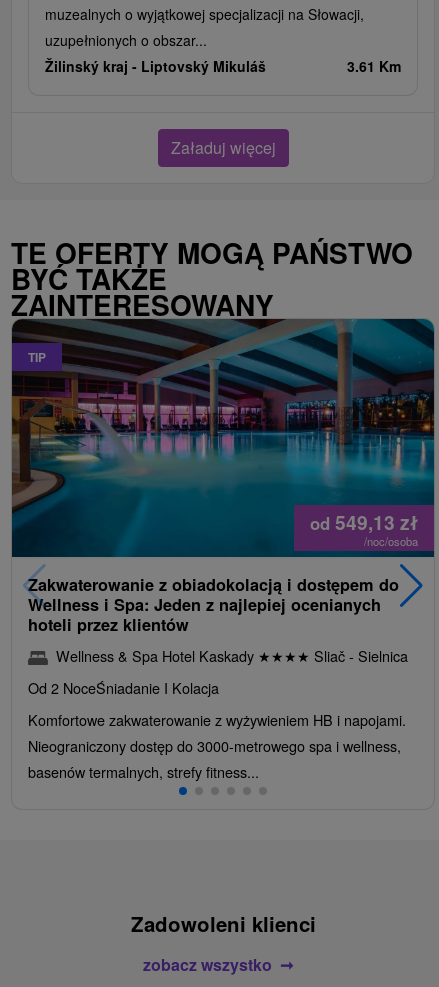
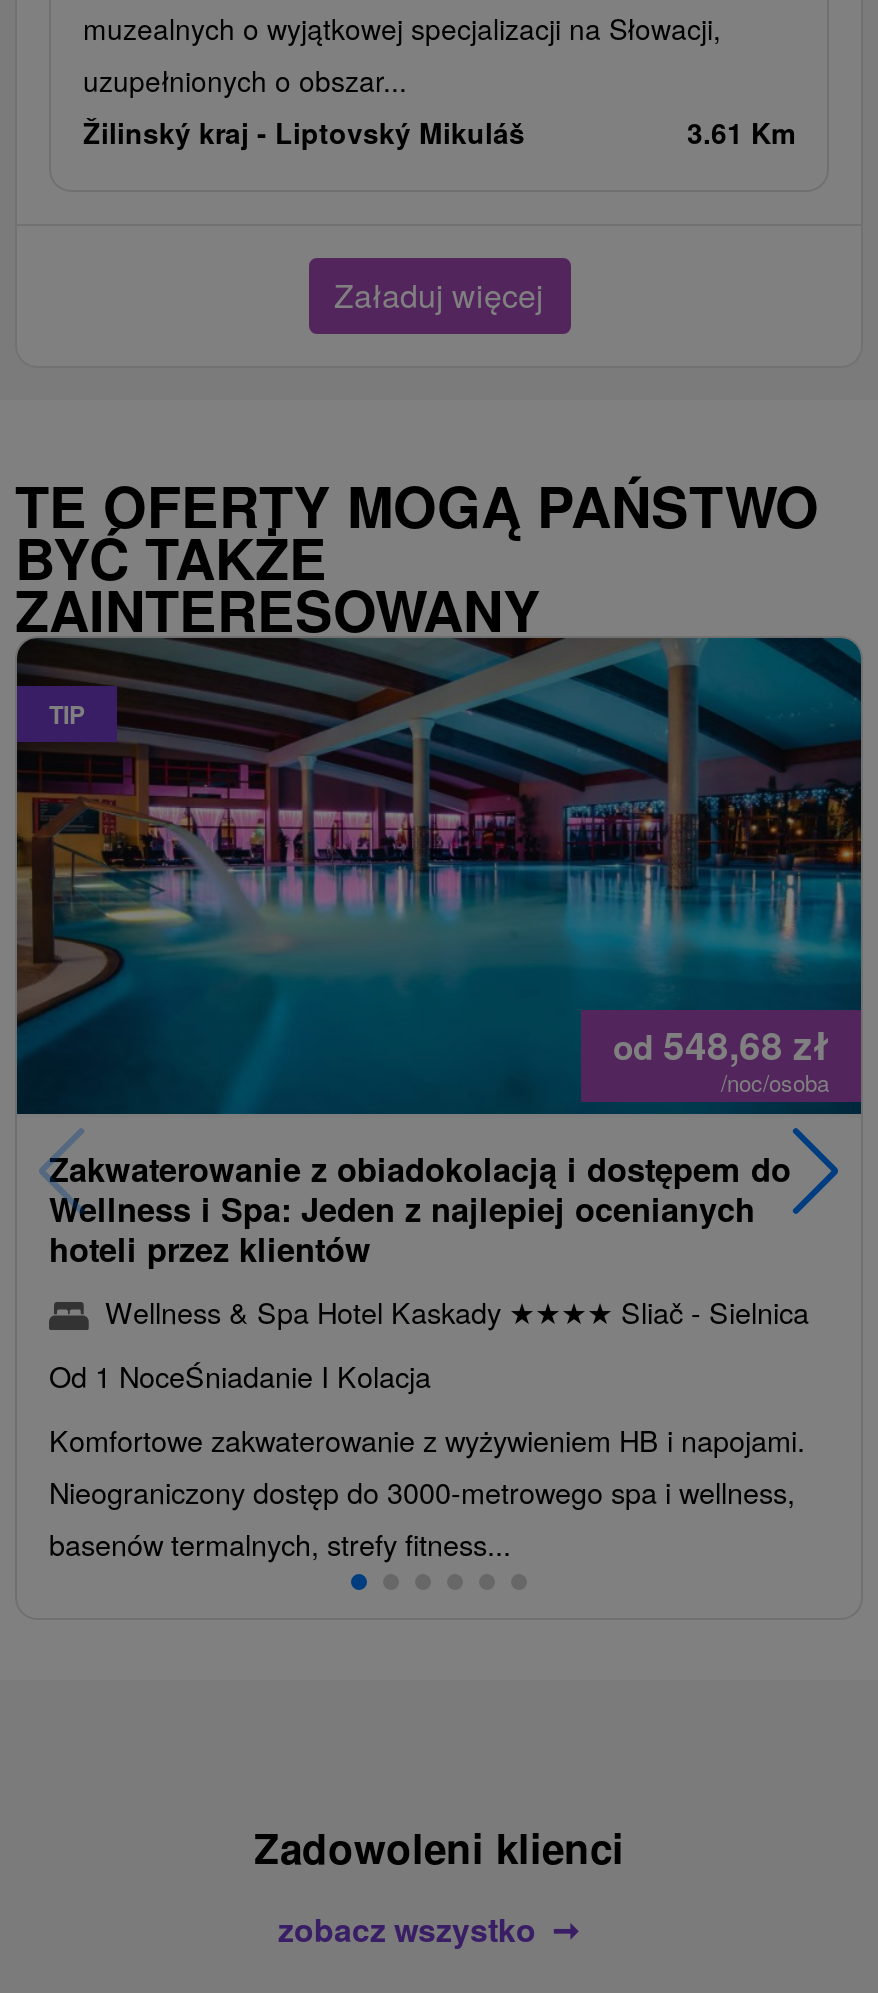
[310,508,418,536] od 549,13 zł -> [613,1016,829,1072] od 548,68 zł
[28,677,219,698] Od 2 NoceŚniadanie I Kolacja -> [49,1354,431,1396] Od 1 NoceŚniadanie I Kolacja

